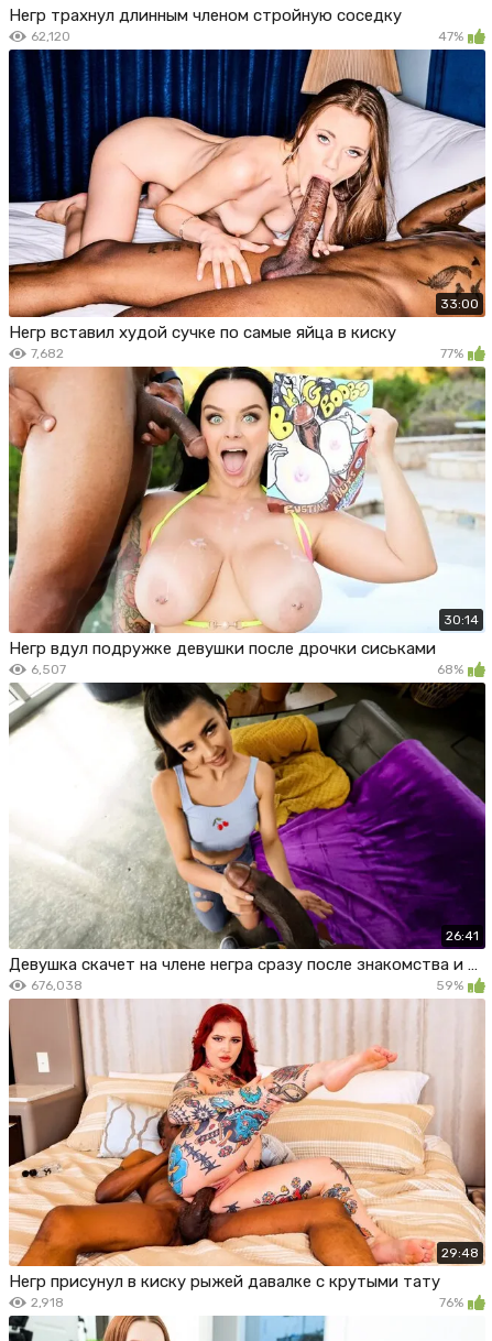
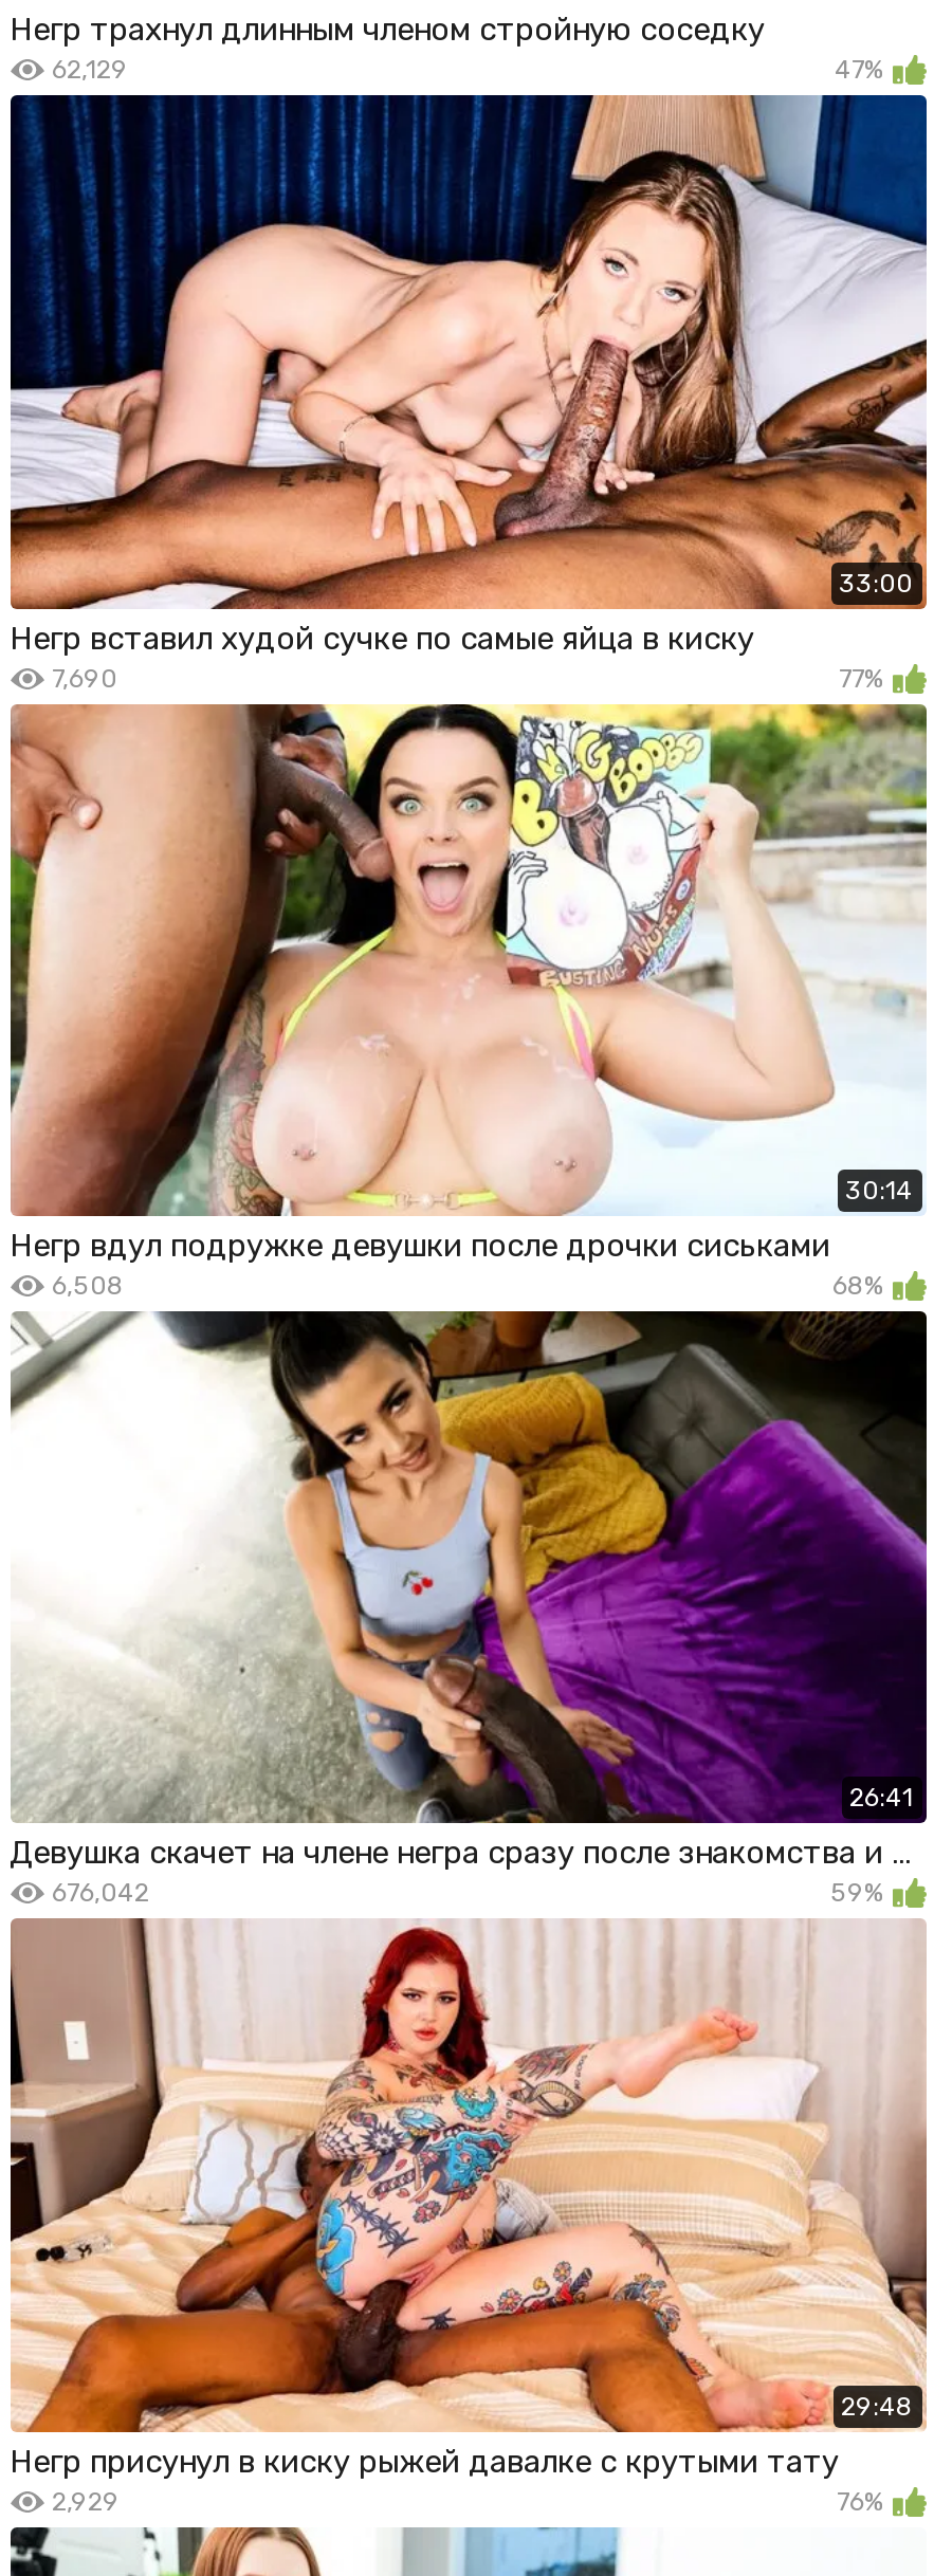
[30,29,70,44] 62,120 -> [52,55,128,85] 62,129
[30,345,63,361] 7,682 -> [52,663,117,693] 7,690
[30,662,65,677] 6,507 -> [52,1271,124,1301] 6,508
[30,978,82,994] 676,038 -> [52,1879,149,1909] 676,042
[30,1295,63,1310] 2,918 -> [52,2487,120,2517] 2,929

